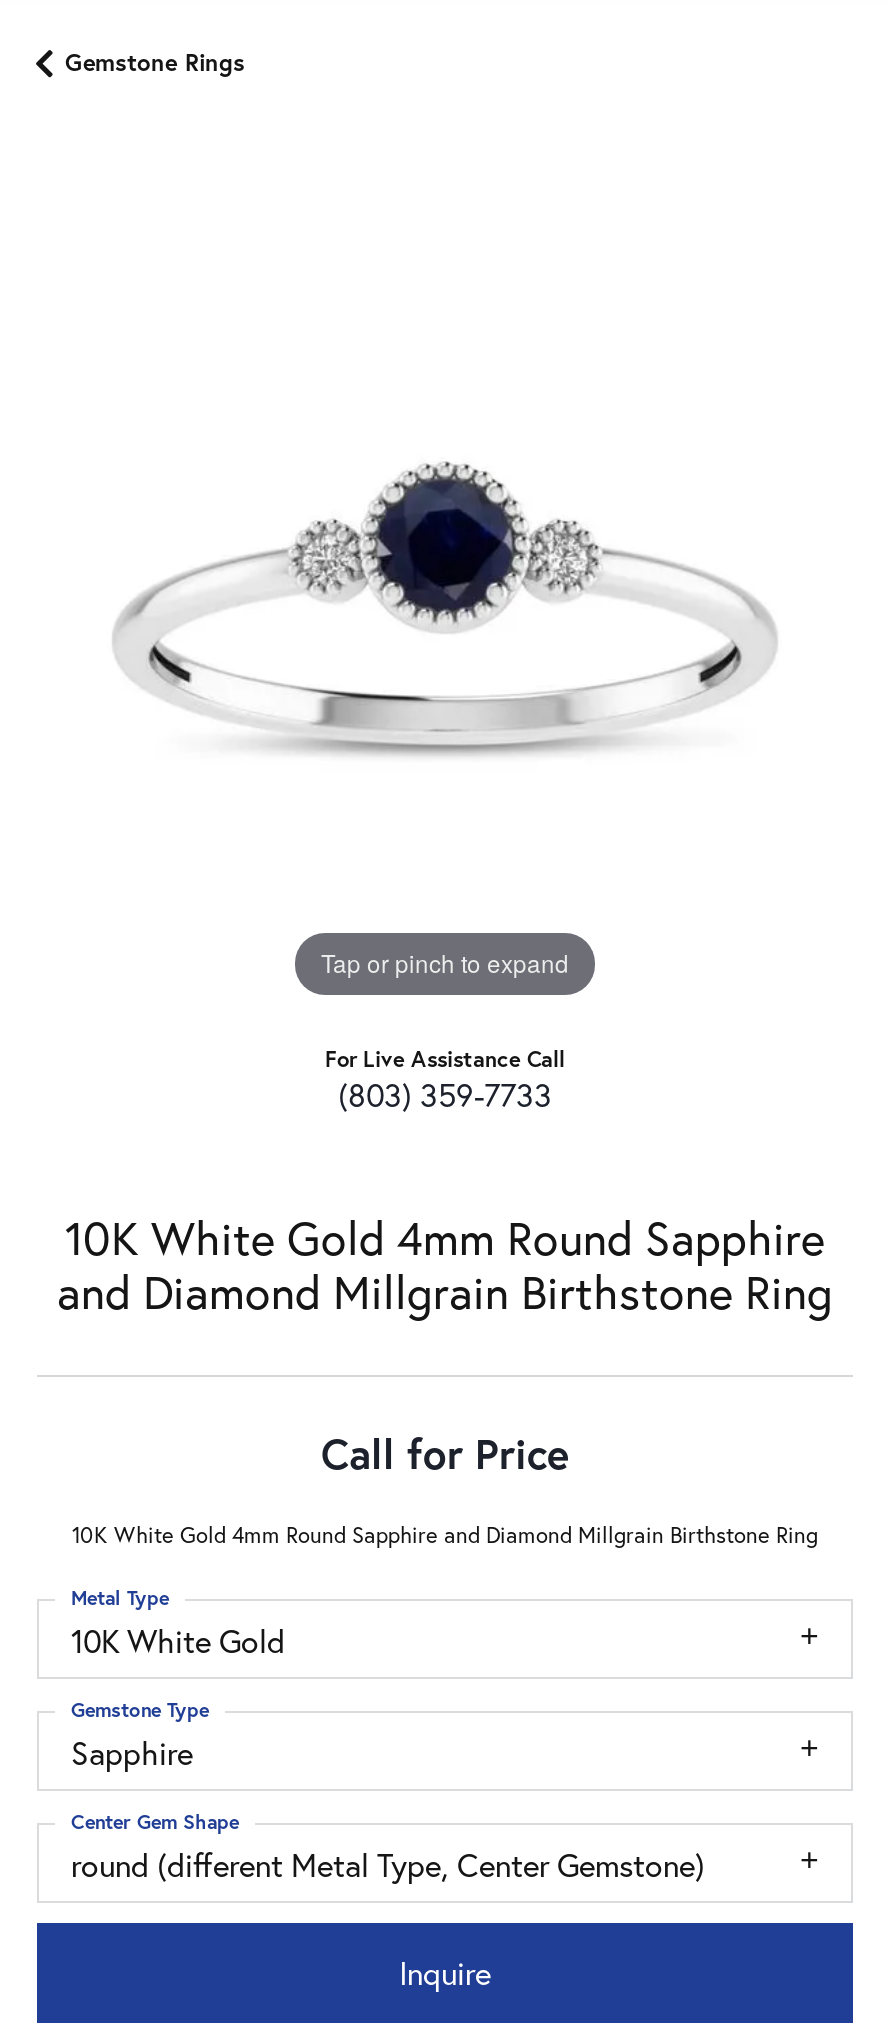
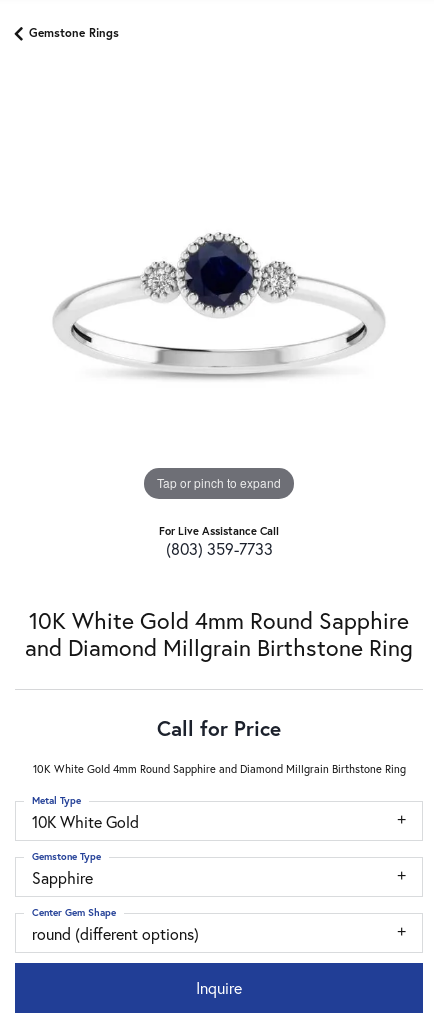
[71,1843,705,1885] round (different Metal Type, Center Gemstone) -> [32,923,199,944] round (different options)

